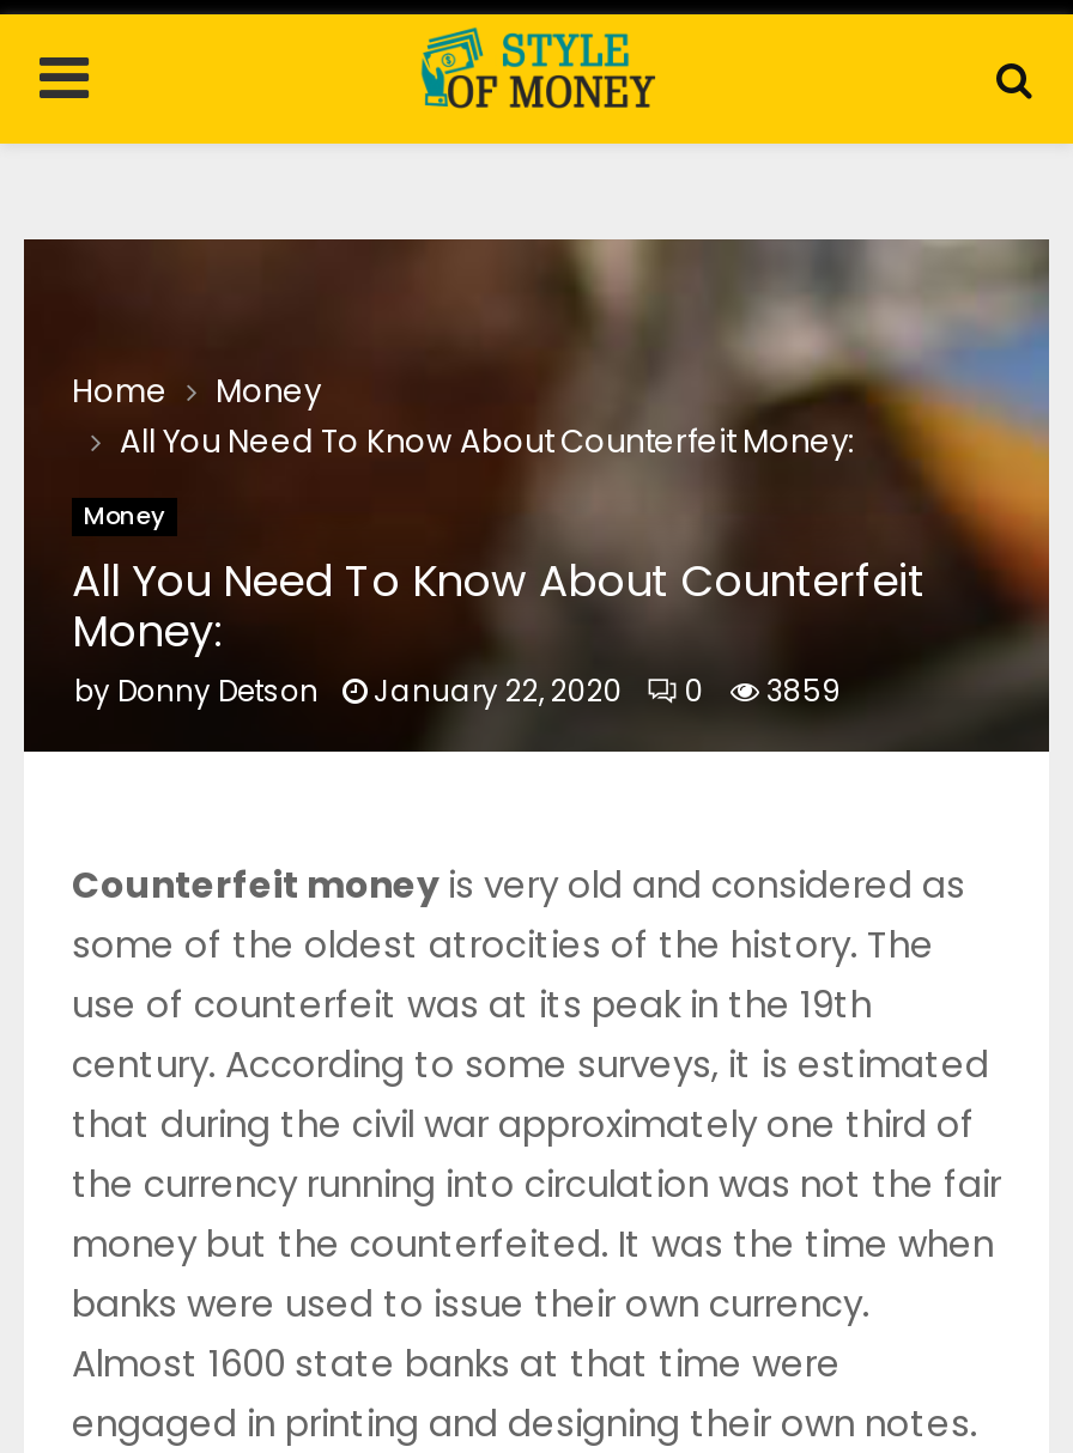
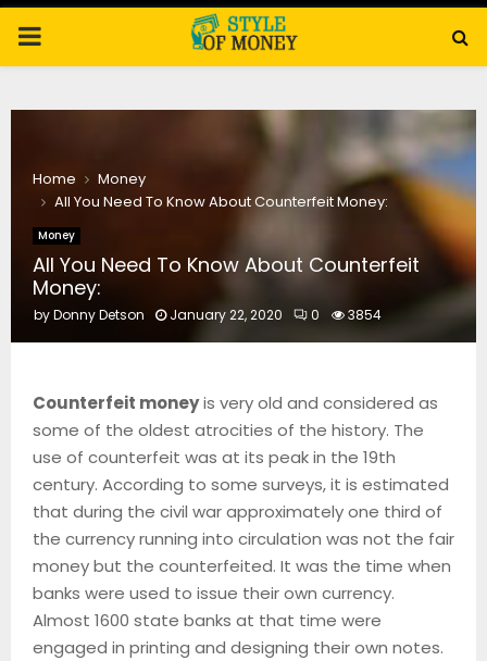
[74,670,841,711] by Donny Detson January 22, 2020 0 3859 -> [34,305,382,324] by Donny Detson January 22, 2020 0 3854

